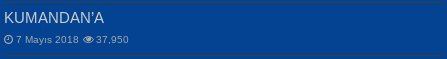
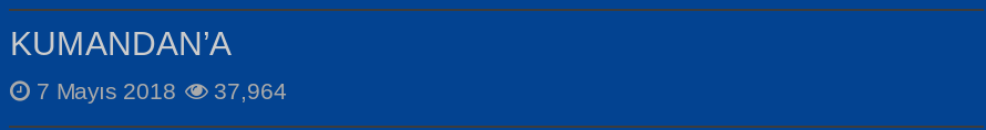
[16,34,129,45] 7 Mayıs 2018 37,950 -> [37,79,287,104] 7 Mayıs 2018 37,964

